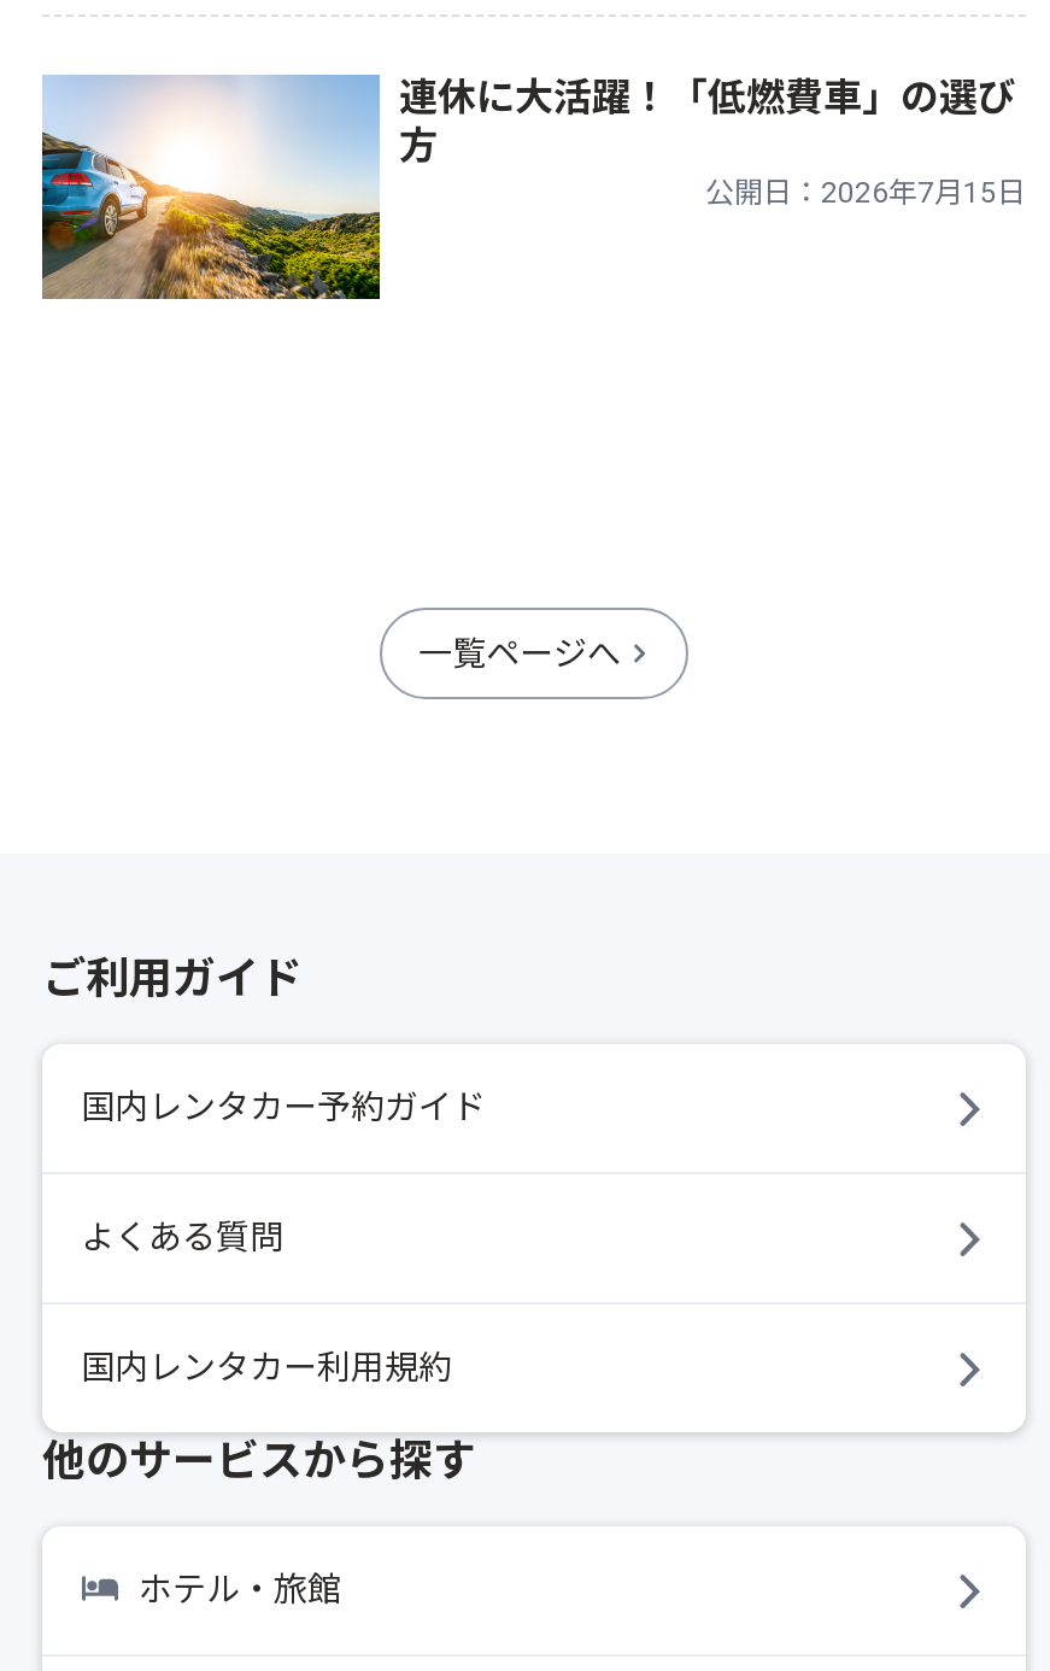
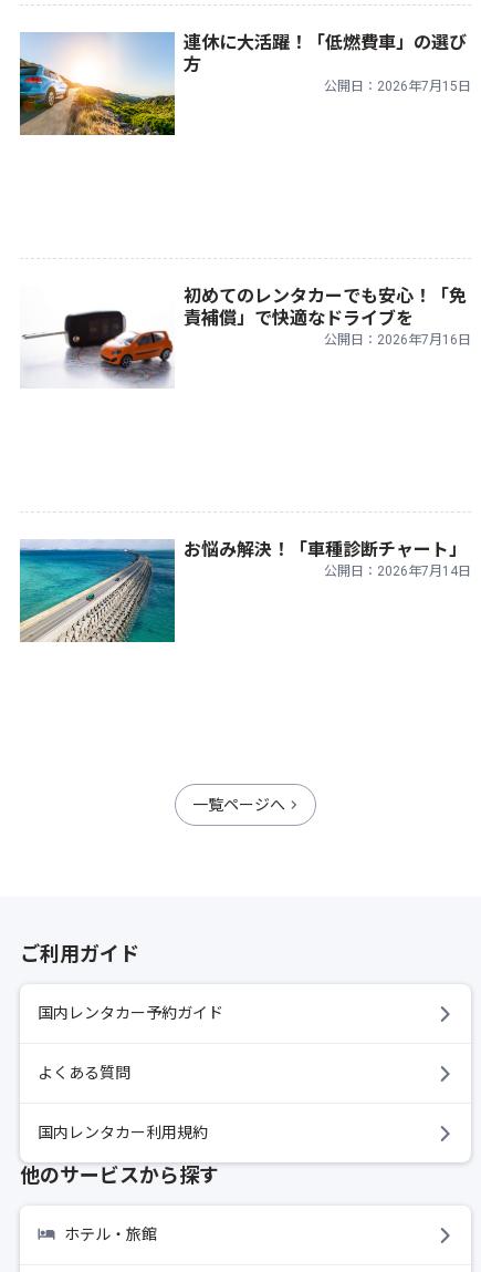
none -> [19,539,471,643] [image] | お悩み解決！「車種診断チャート」 | 公開日：2026年7月14日
none -> [21,286,471,389] [image] | 初めてのレンタカーでも安心！「免 | 責補償」で快適なドライブを | 公開日：2026年7月16日

